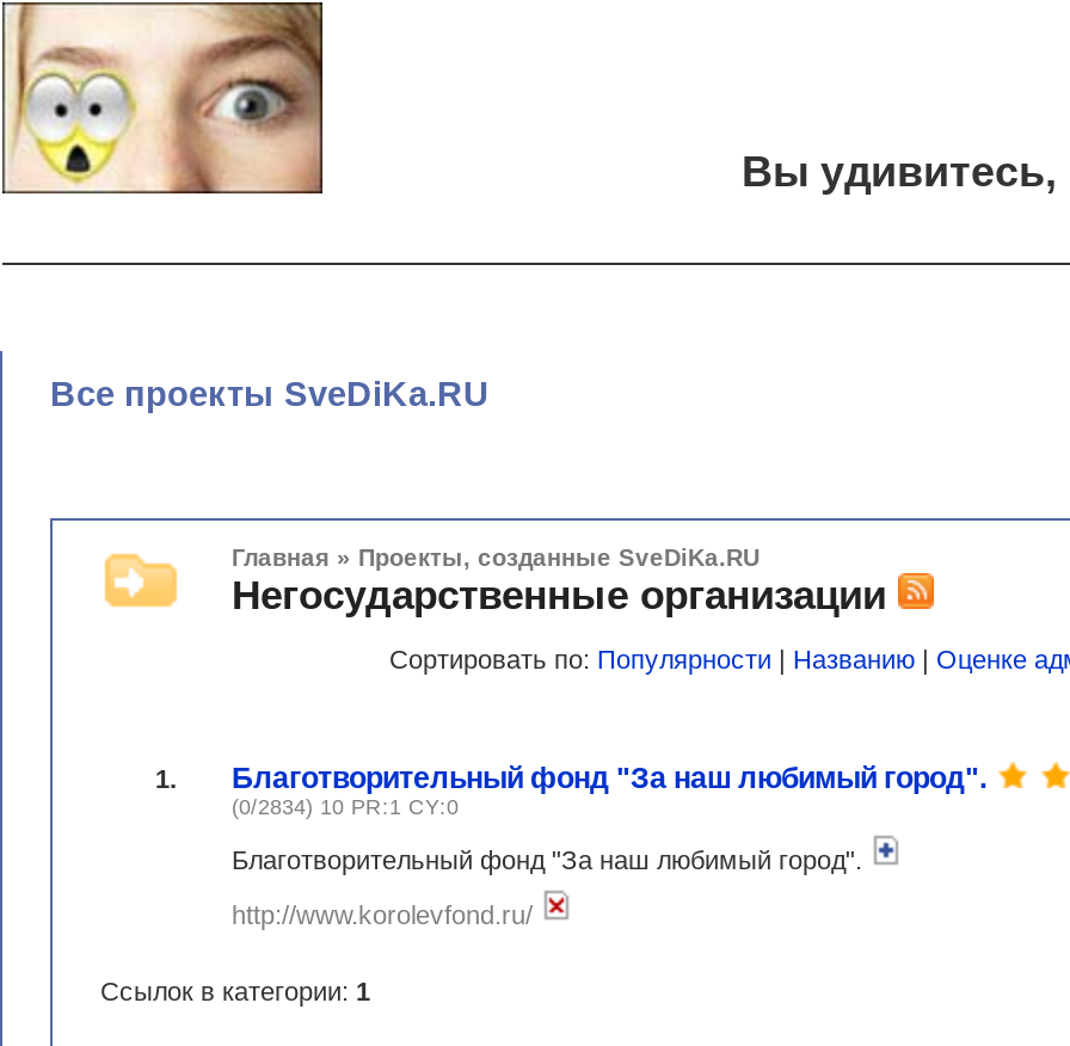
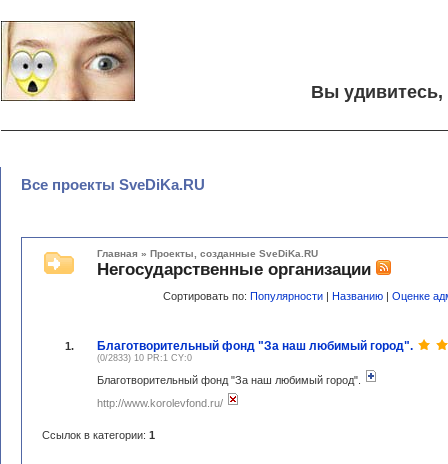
[232,795,459,819] (0/2834) 10 PR:1 CY:0 -> [97,353,192,363] (0/2833) 10 PR:1 CY:0

